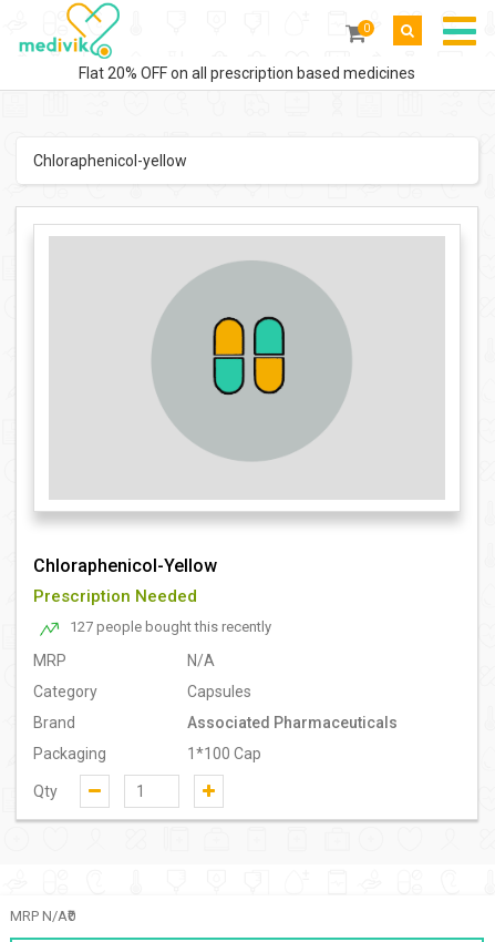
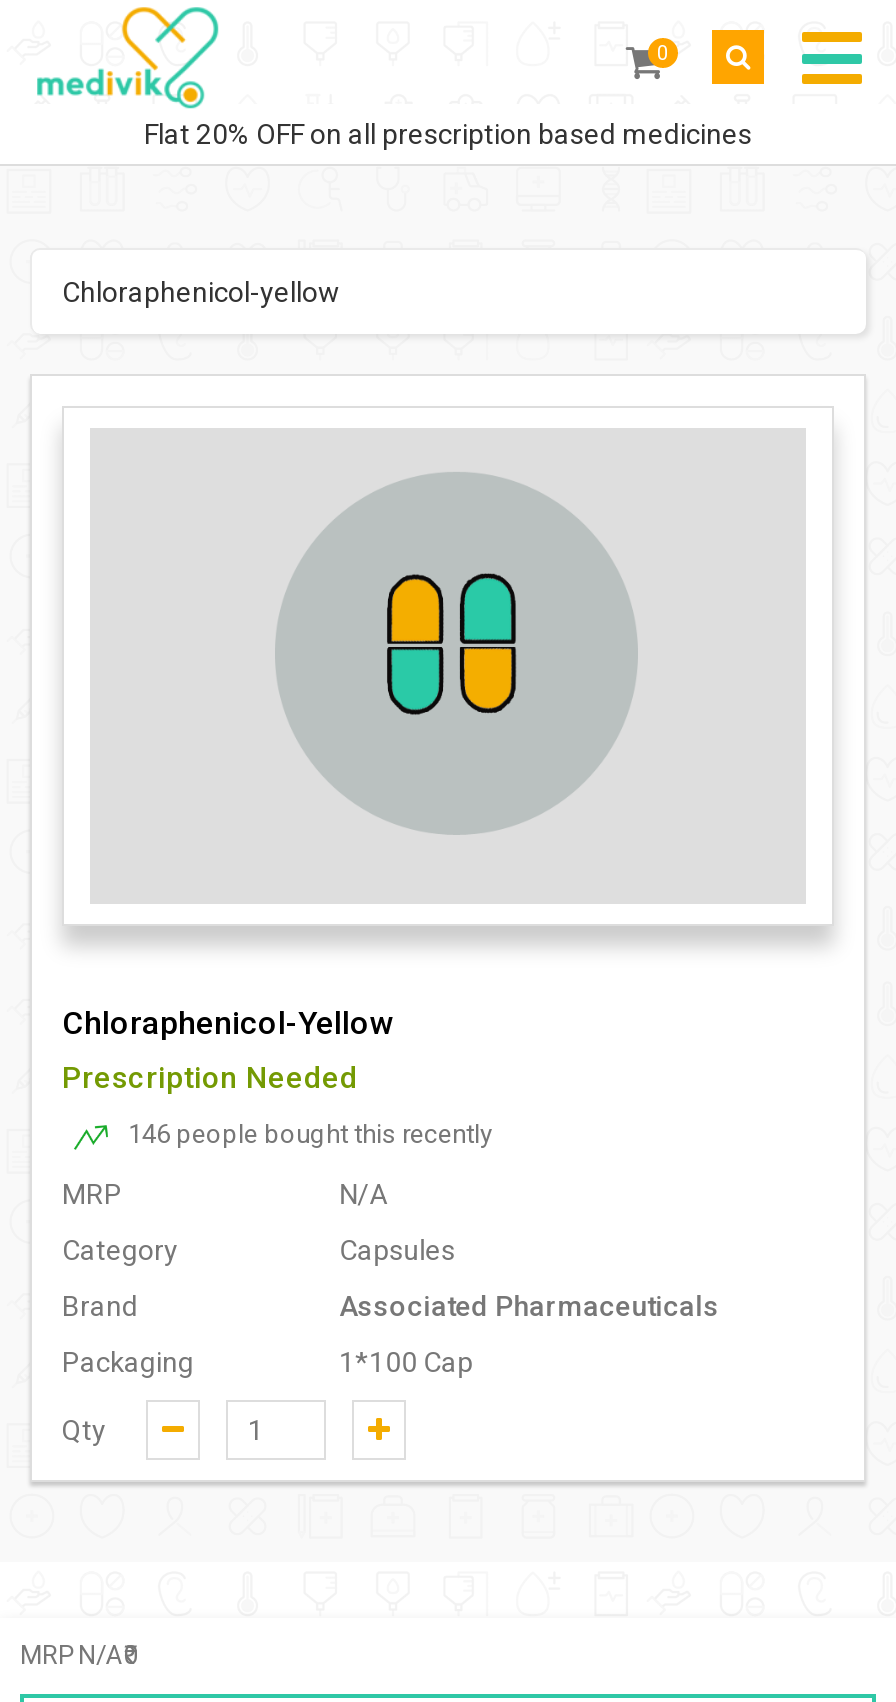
[66,619,271,636] 127 people bought this recently -> [122,1119,492,1149] 146 people bought this recently

